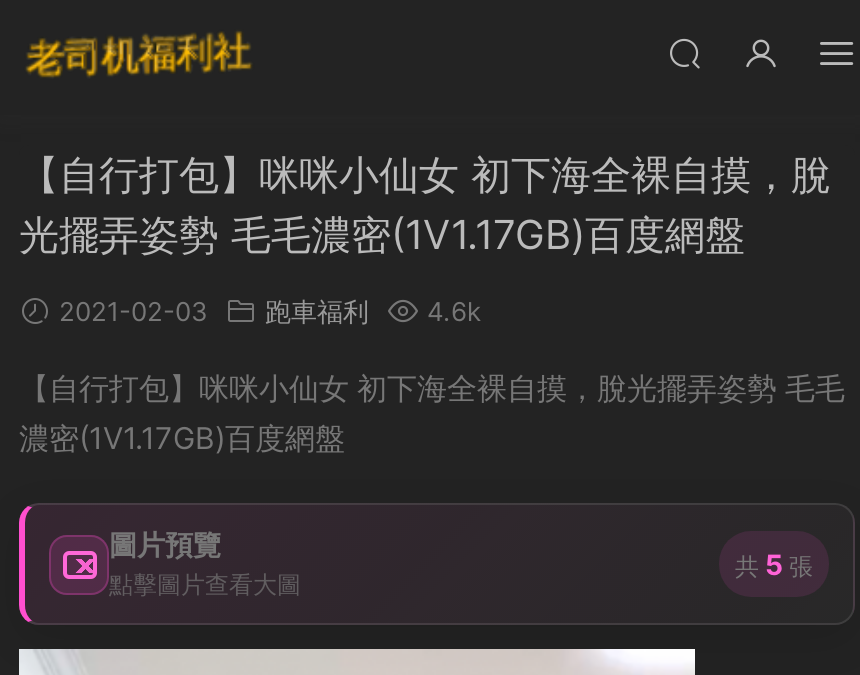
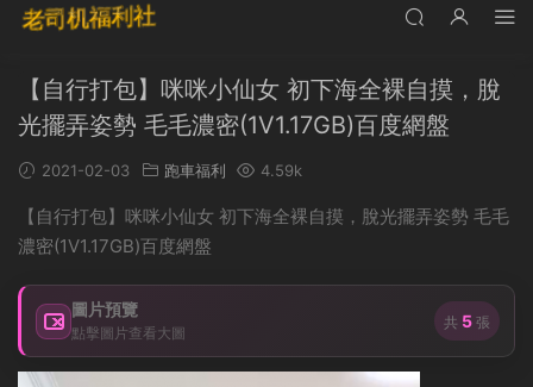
[51,295,481,327] 2021-02-03 跑車福利 4.6k -> [37,161,302,180] 2021-02-03 跑車福利 4.59k

